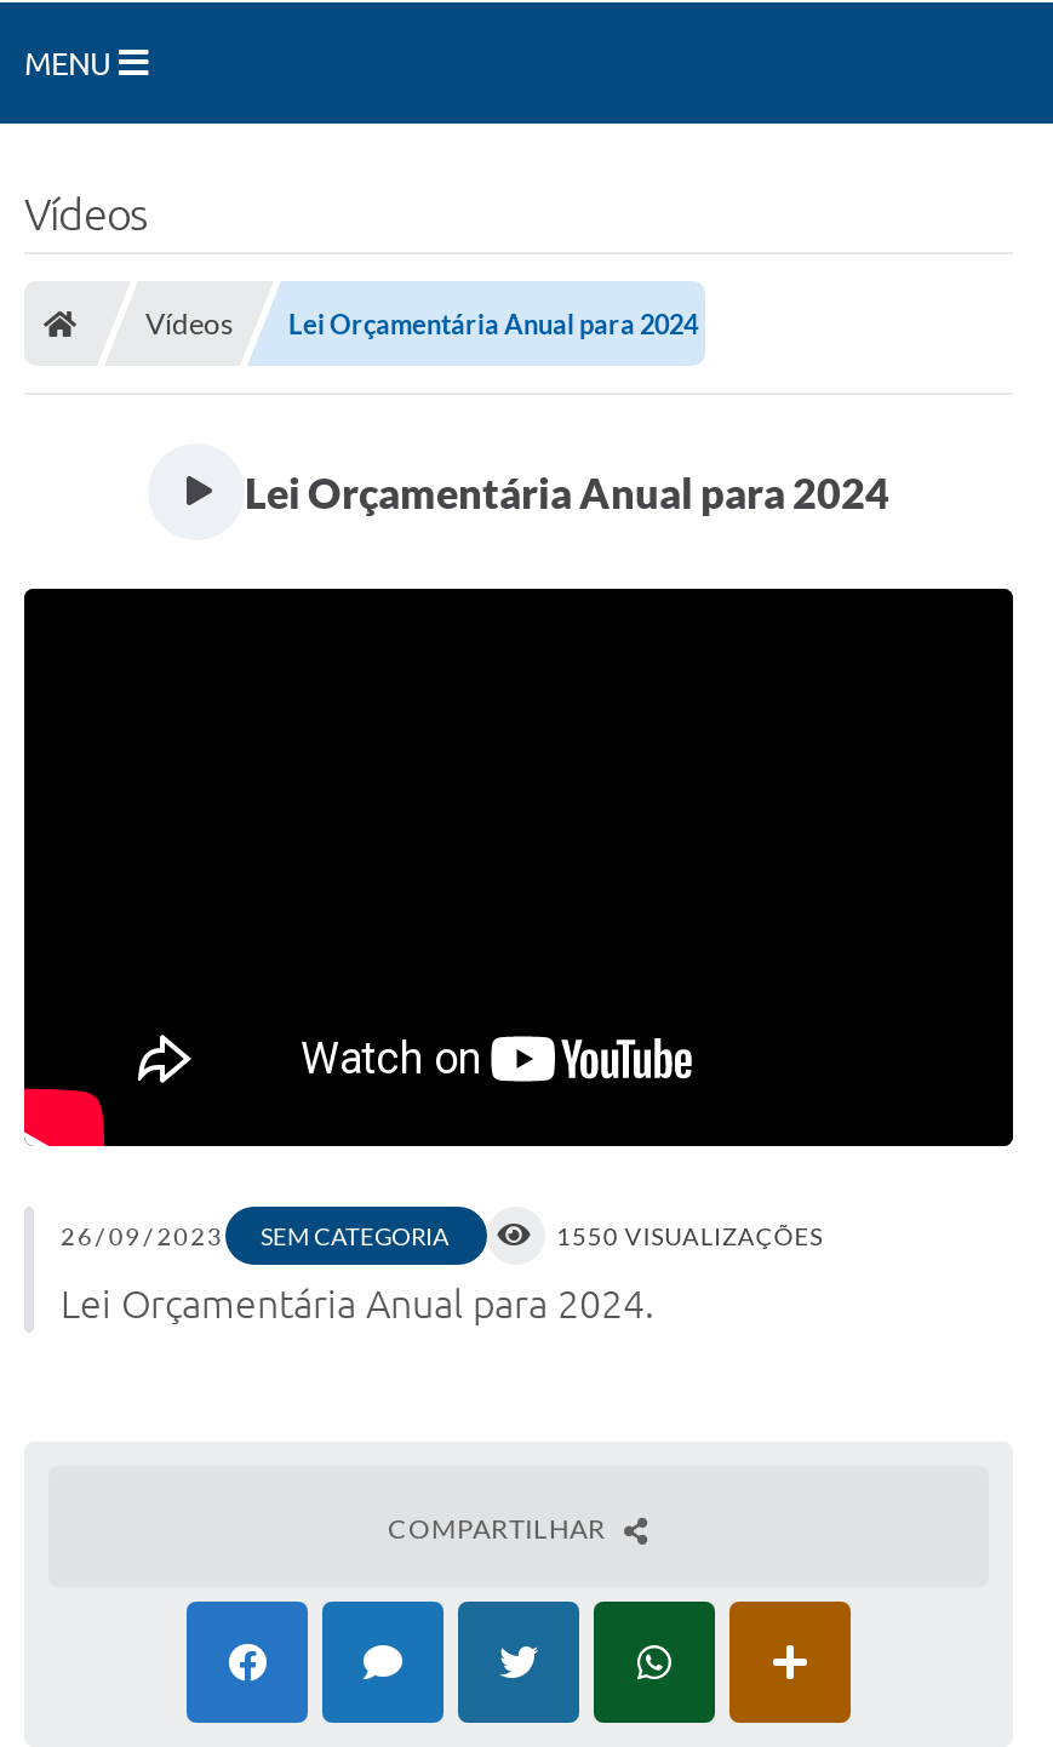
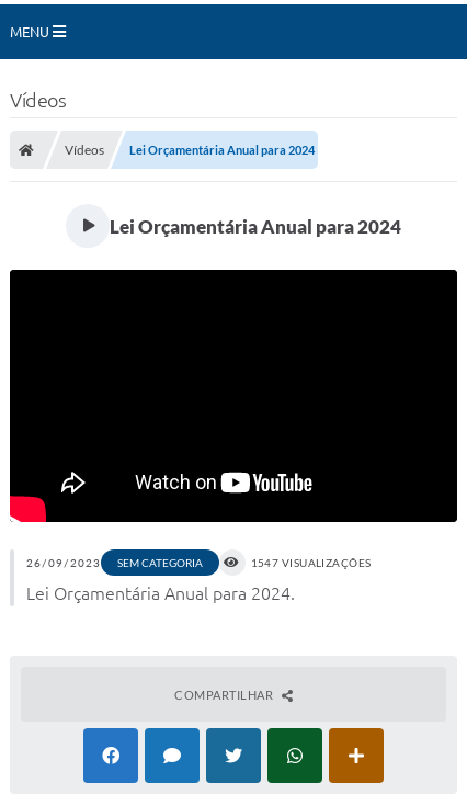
[556,1220,823,1250] 1550 VISUALIZAÇÕES -> [250,556,371,569] 1547 VISUALIZAÇÕES

